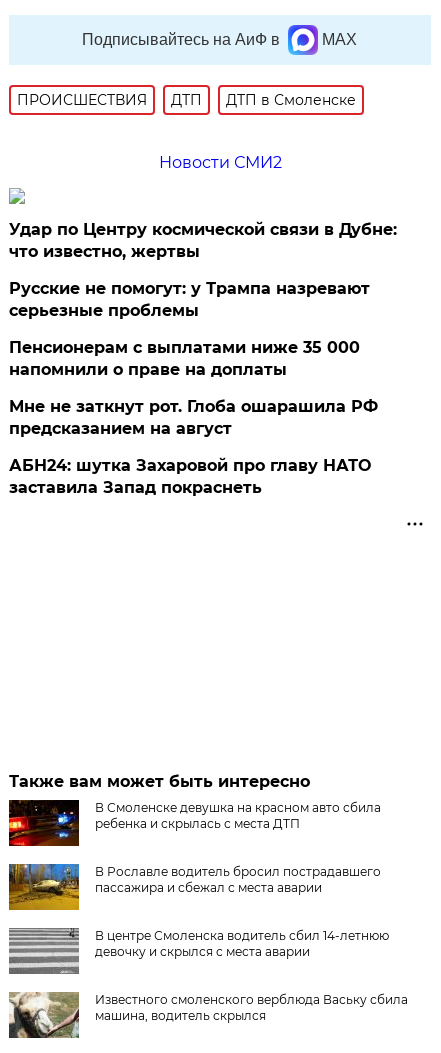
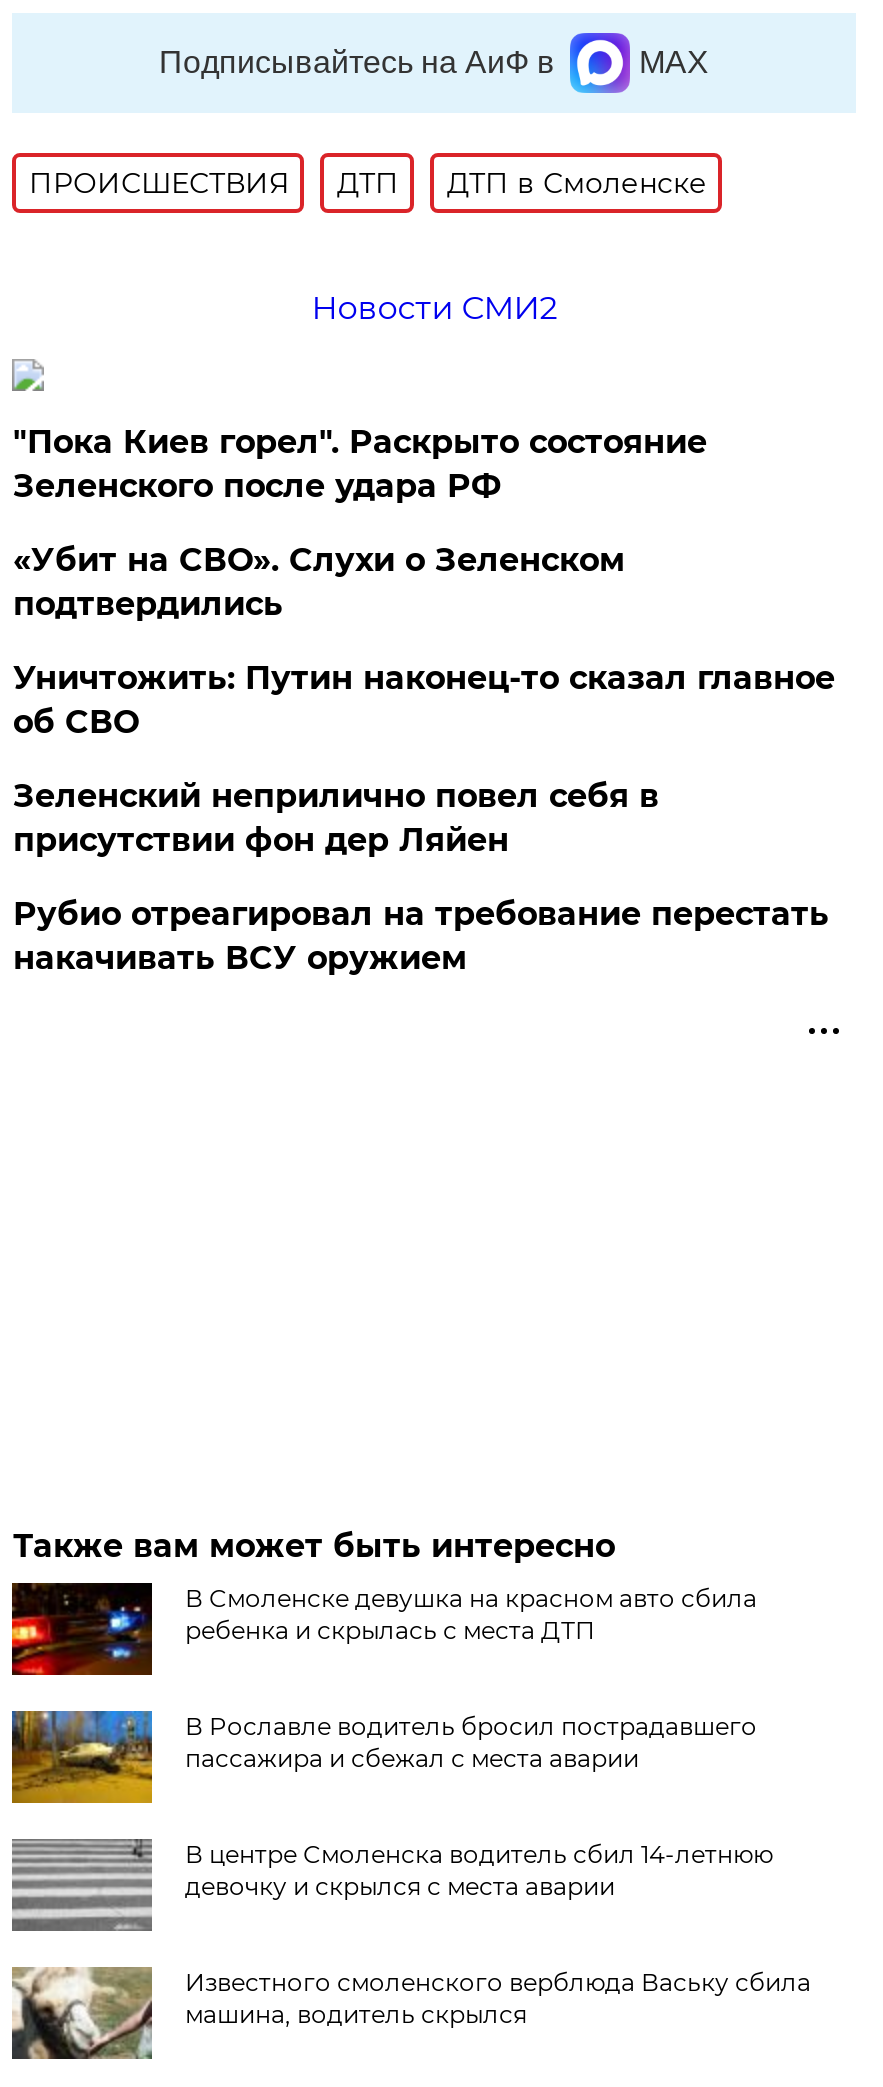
[9,220,397,261] Удар по Центру космической связи в Дубне: | что известно, жертвы -> [13,423,707,505] "Пока Киев горел". Раскрыто состояние | Зеленского после удара РФ
[9,279,370,320] Русские не помогут: у Трампа назревают | серьезные проблемы -> [13,541,625,623] «Убит на СВО». Слухи о Зеленском | подтвердились
[9,338,360,379] Пенсионерам с выплатами ниже 35 000 | напомнили о праве на доплаты -> [13,659,835,741] Уничтожить: Путин наконец-то сказал главное | об СВО
[9,397,378,438] Мне не заткнут рот. Глоба ошарашила РФ | предсказанием на август -> [13,777,659,859] Зеленский неприлично повел cебя в | присутствии фон дер Ляйен
[9,456,371,497] АБН24: шутка Захаровой про главу НАТО | заставила Запад покраснеть -> [13,895,829,977] Рубио отреагировал на требование перестать | накачивать ВСУ оружием

